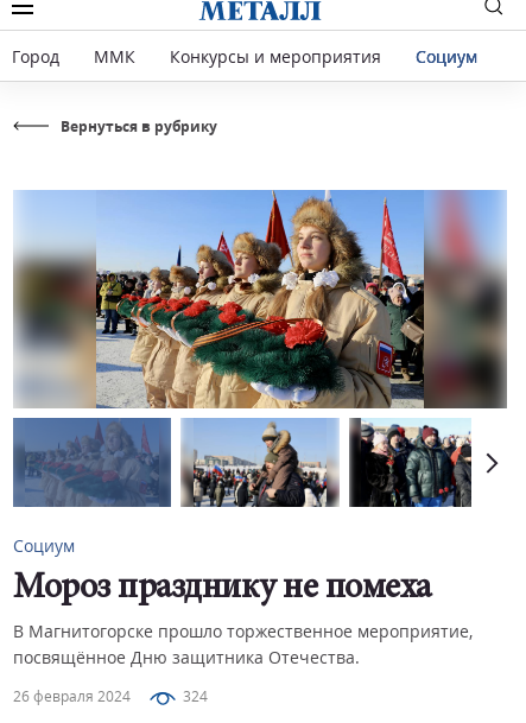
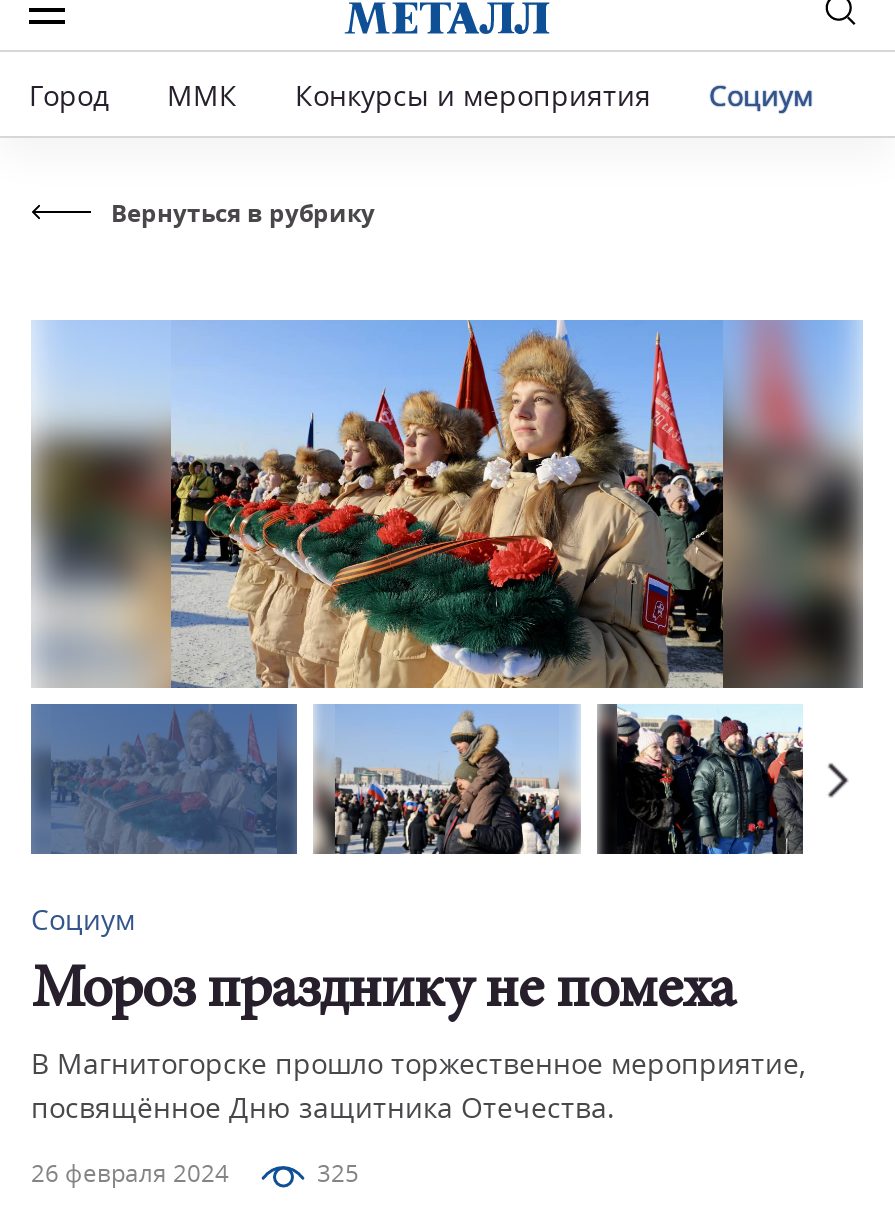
[183,686,208,706] 324 -> [317,1156,359,1190] 325

